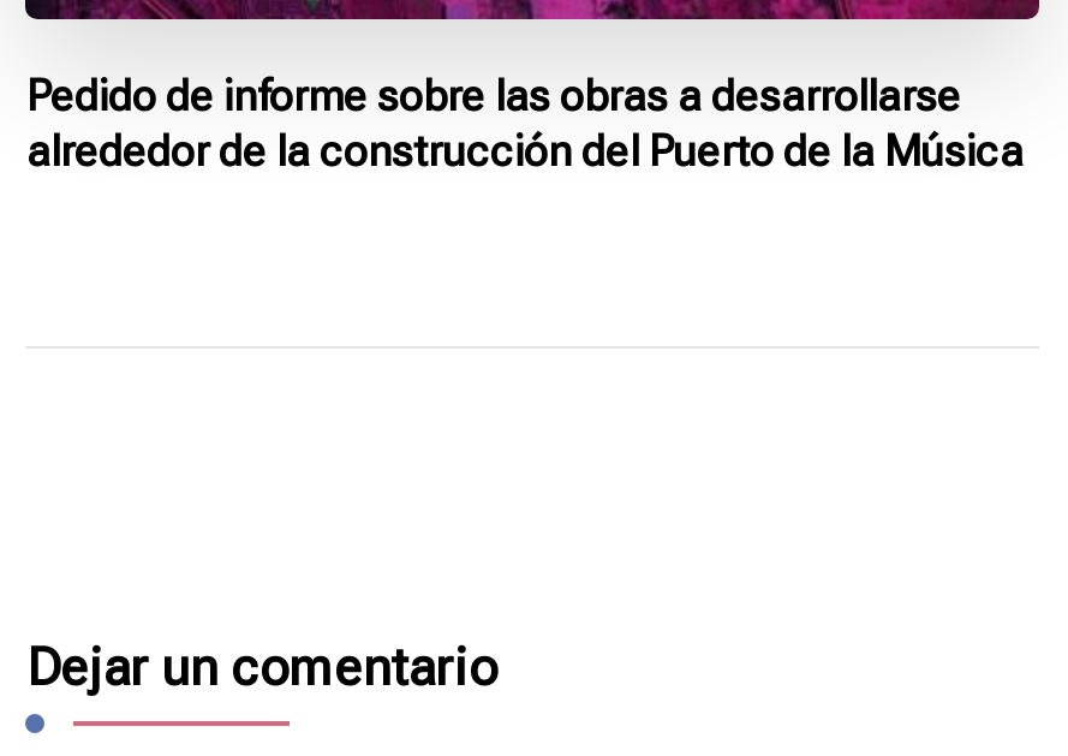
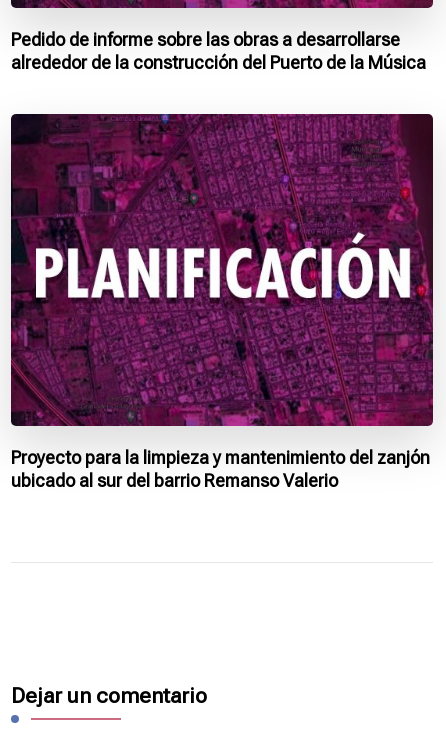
none -> [11,113,433,491] [image] | Proyecto para la limpieza y mantenimiento del zanjón | ubicado al sur del barrio Remanso Valerio

